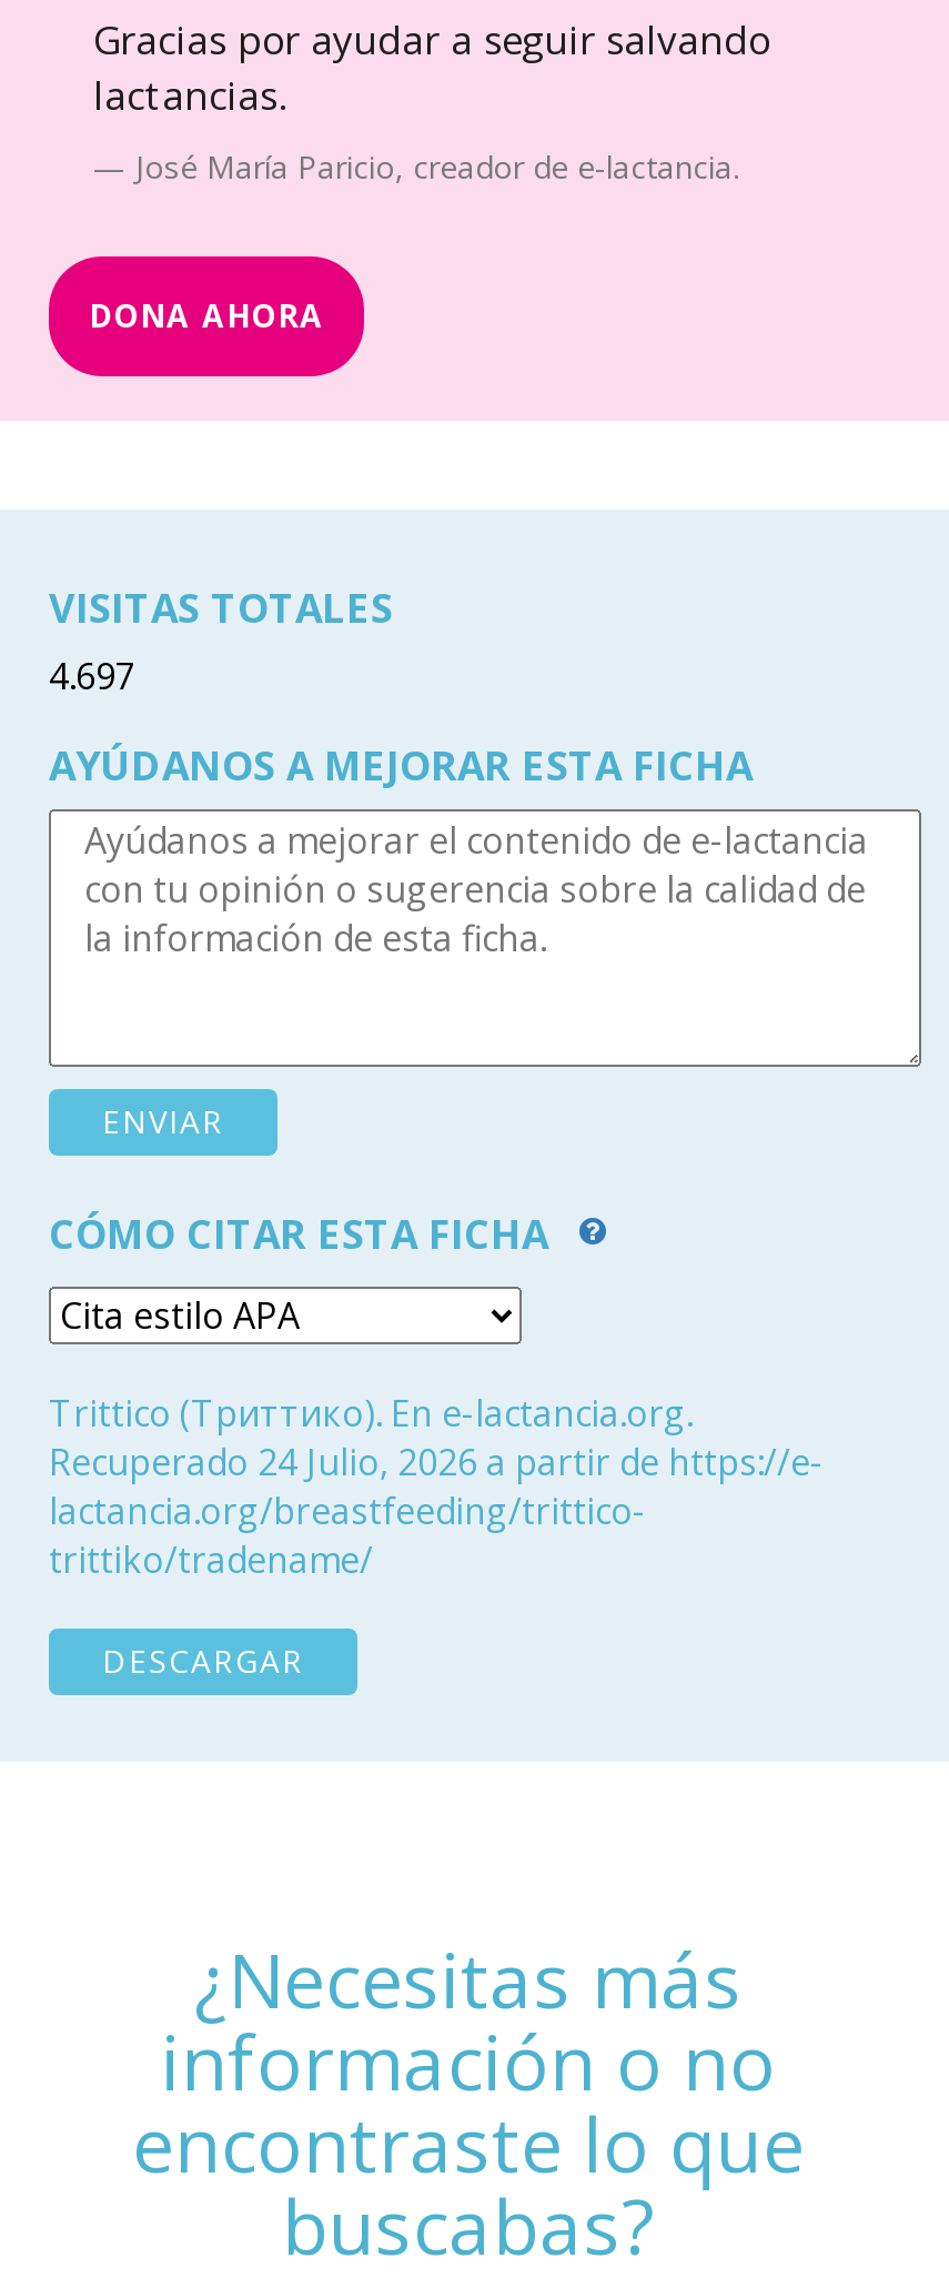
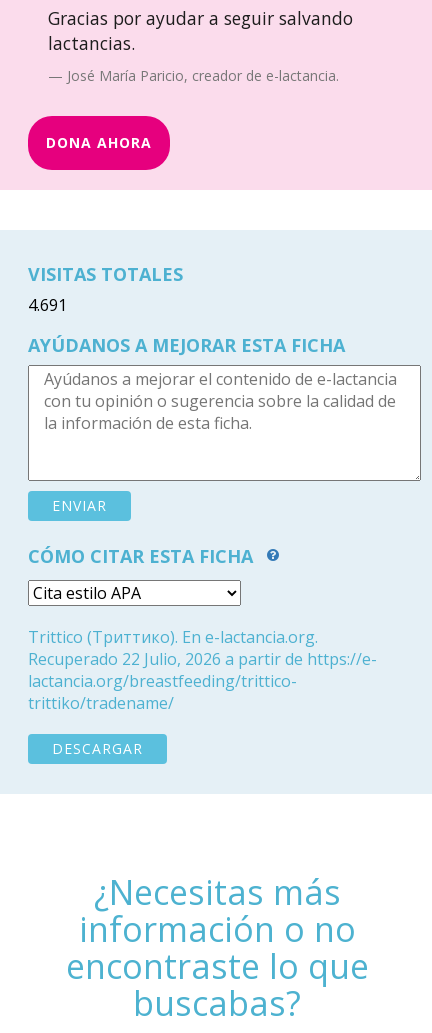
[49,652,135,700] 4.697 -> [28,294,67,316] 4.691
[49,1438,824,1486] Recuperado 24 Julio, 2026 a partir de https://e- -> [28,648,377,670] Recuperado 22 Julio, 2026 a partir de https://e-

